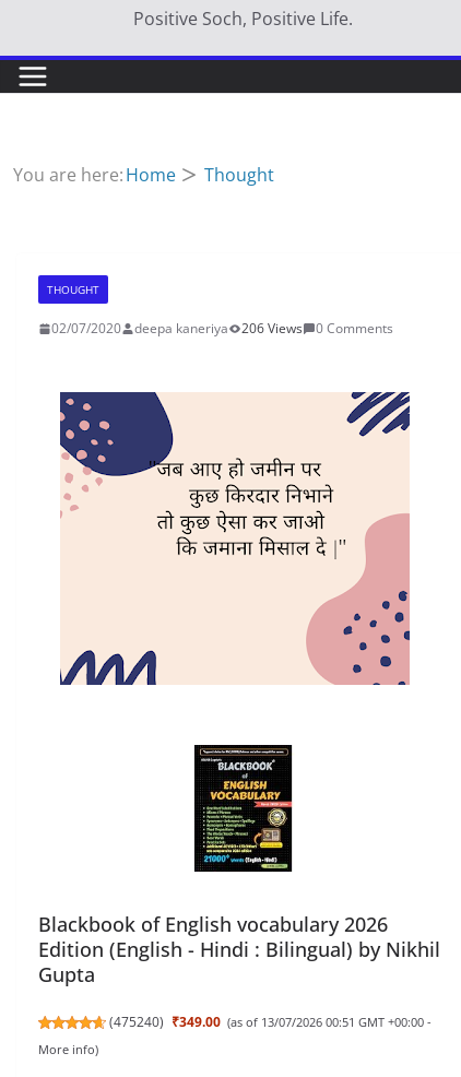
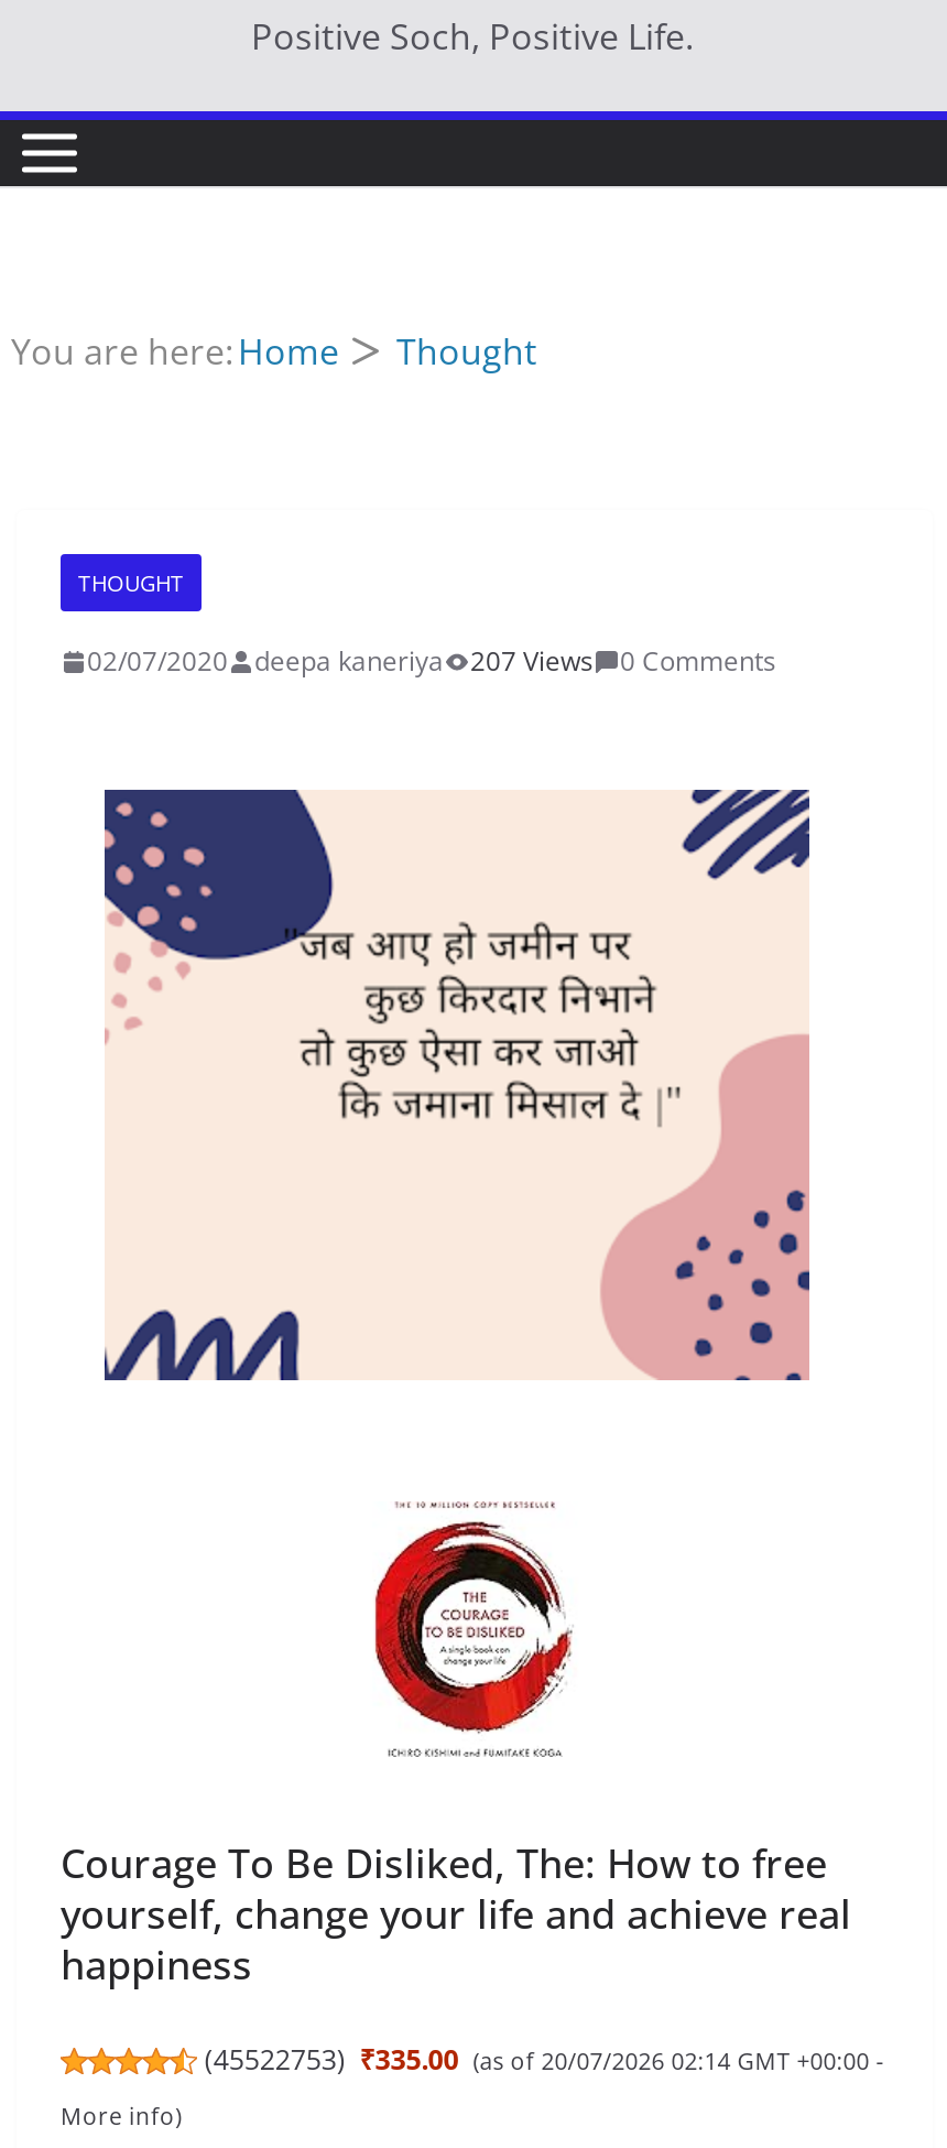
[51,319,393,338] 02/07/2020 deepa kaneriya 206 Views 0 Comments -> [87,642,776,680] 02/07/2020 deepa kaneriya 207 Views 0 Comments
[38,744,440,987] [image] | Blackbook of English vocabulary 2026 | Edition (English - Hindi : Bilingual) by Nikhil | Gupta -> [61,1501,851,1990] [image] | Courage To Be Disliked, The: How to free | yourself, change your life and achieve real | happiness
[110,1013,432,1031] (475240) ₹349.00 (as of 13/07/2026 00:51 GMT +00:00 - -> [204,2042,885,2079] (45522753) ₹335.00 (as of 20/07/2026 02:14 GMT +00:00 -

